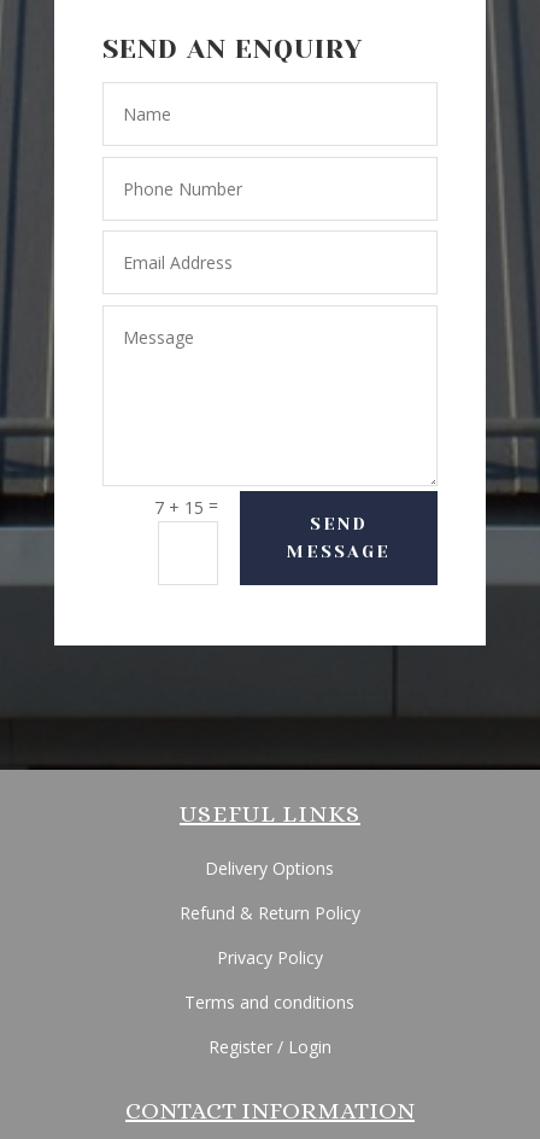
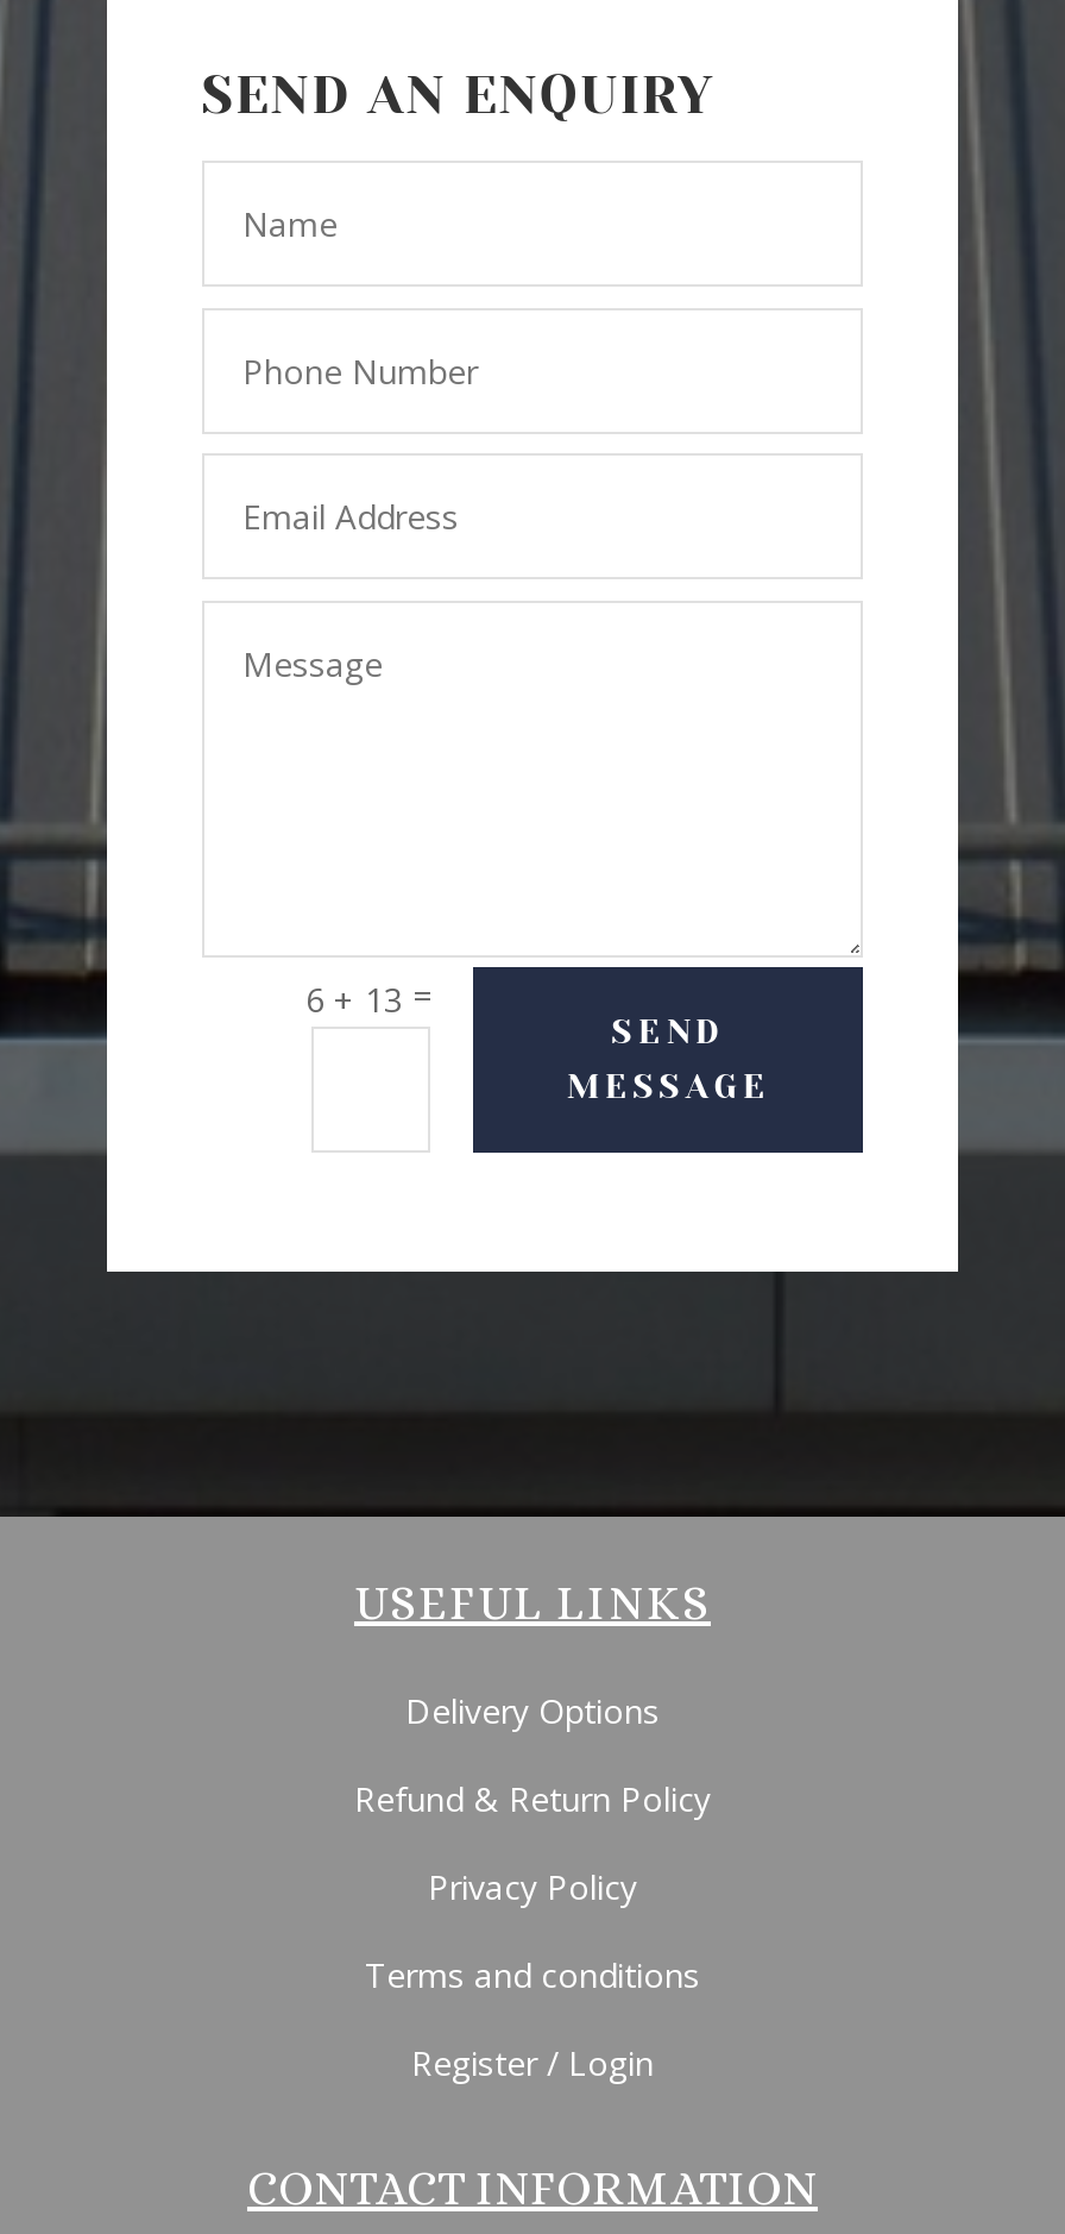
[155,494,219,519] 7 + 15 = -> [305,972,431,1022] 6 + 13 =

